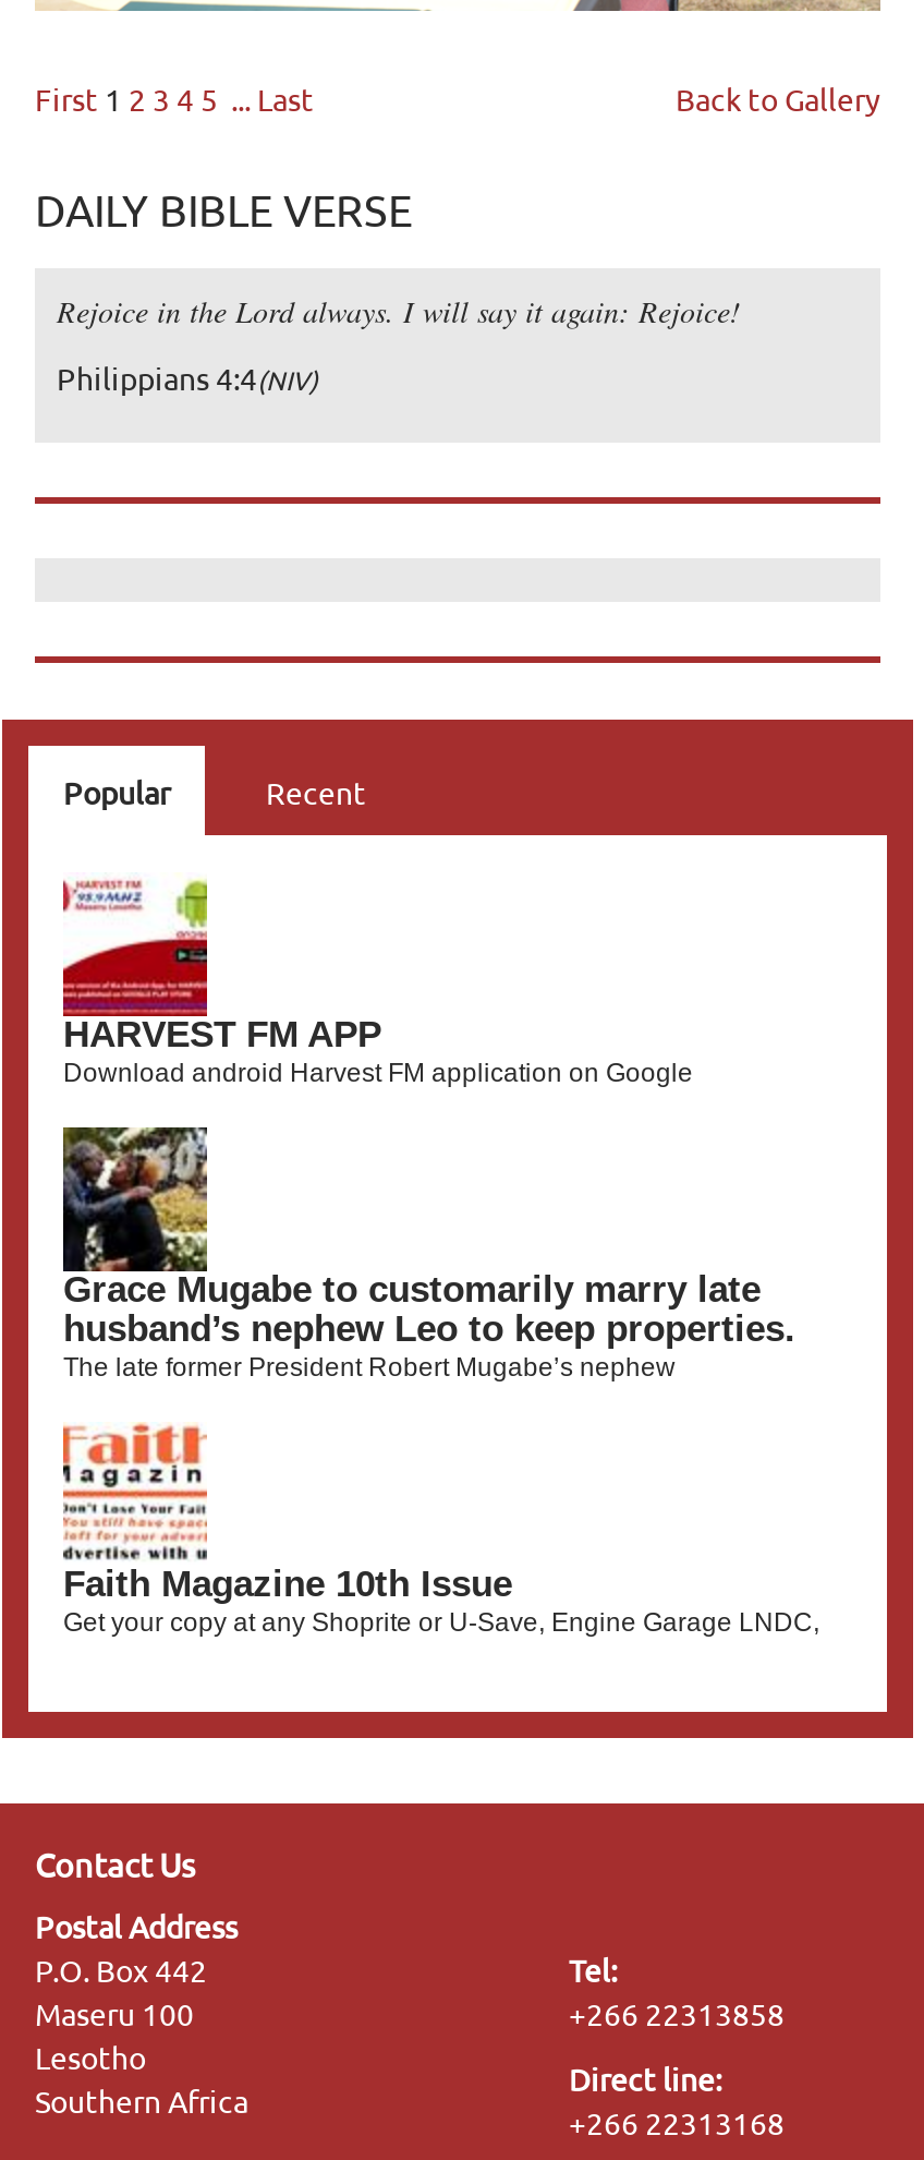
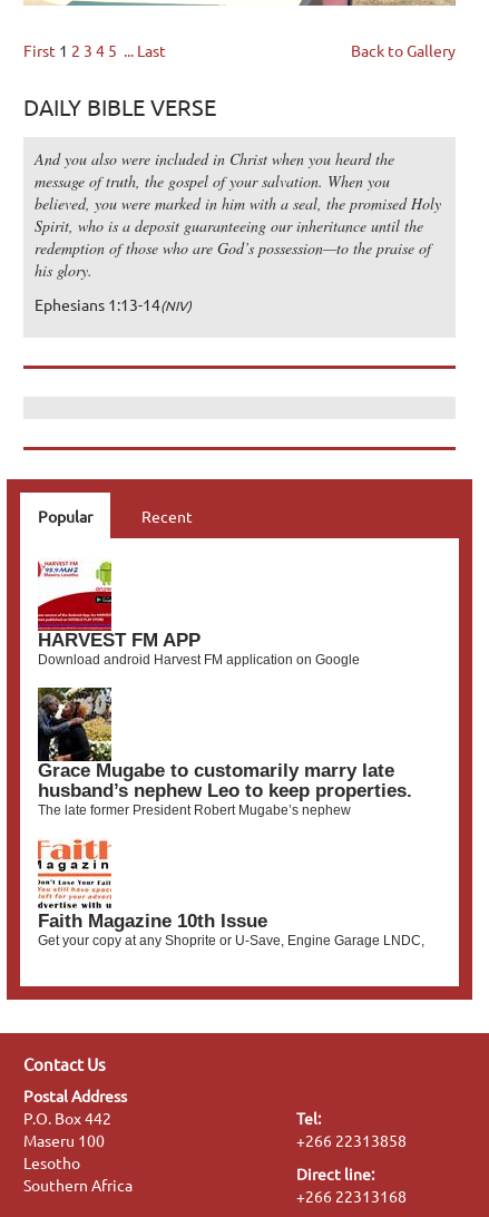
[57,290,741,331] Rejoice in the Lord always. I will say it again: Rejoice! -> [35,148,441,281] And you also were included in Christ when you heard the | message of truth, the gospel of your salvation. When you | believed, you were marked in him with a seal, the promised Holy | Spirit, who is a deposit guaranteeing our inheritance until the | redemption of those who are God’s possession—to the praise of | his glory.
[57,358,318,397] Philippians 4:4(NIV) -> [35,294,192,314] Ephesians 1:13-14(NIV)

